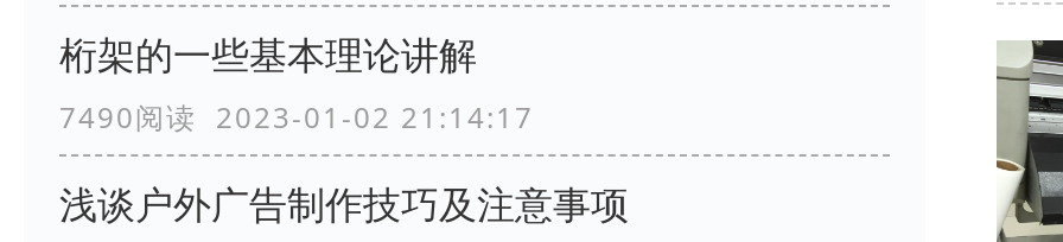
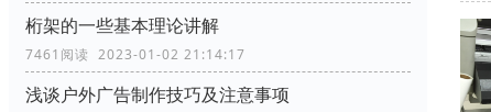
[59,98,534,138] 7490阅读 2023-01-02 21:14:17 -> [25,45,245,64] 7461阅读 2023-01-02 21:14:17

